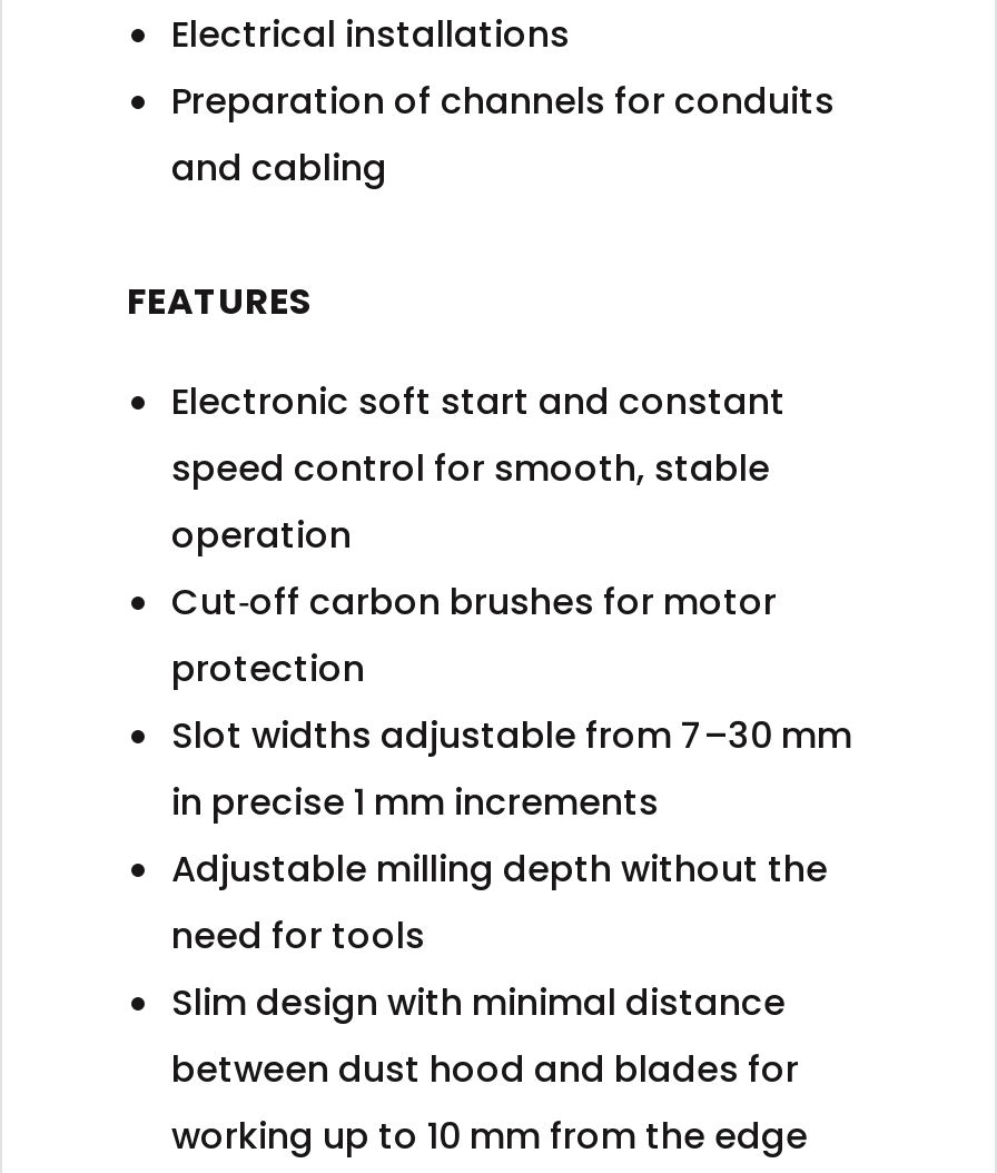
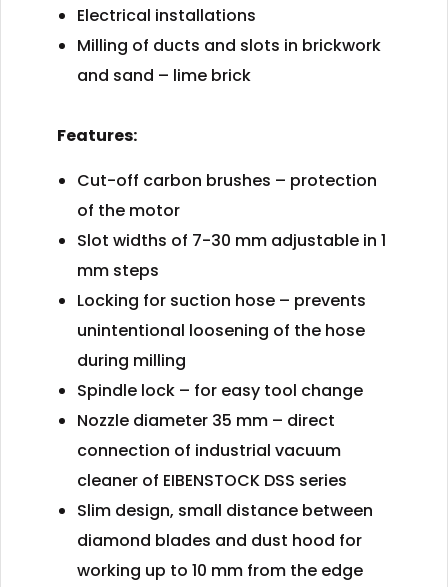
[171,76,835,194] Preparation of channels for conduits | and cabling -> [77,34,381,87] Milling of ducts and slots in brickwork | and sand – lime brick
[127,276,312,327] FEATURES -> [57,124,137,147] Features:
[171,376,852,1095] Electronic soft start and constant | speed control for smooth, stable | operation | Cut‑off carbon brushes for motor | protection | Slot widths adjustable from 7–30 mm | in precise 1 mm increments | Adjustable milling depth without the | need for tools | Slim design with minimal distance | between dust hood and blades for -> [77,169,386,552] Cut-off carbon brushes – protection | of the motor | Slot widths of 7-30 mm adjustable in 1 | mm steps | Locking for suction hose – prevents | unintentional loosening of the hose | during milling | Spindle lock – for easy tool change | Nozzle diameter 35 mm – direct | connection of industrial vacuum | cleaner of EIBENSTOCK DSS series | Slim design, small distance between | diamond blades and dust hood for

